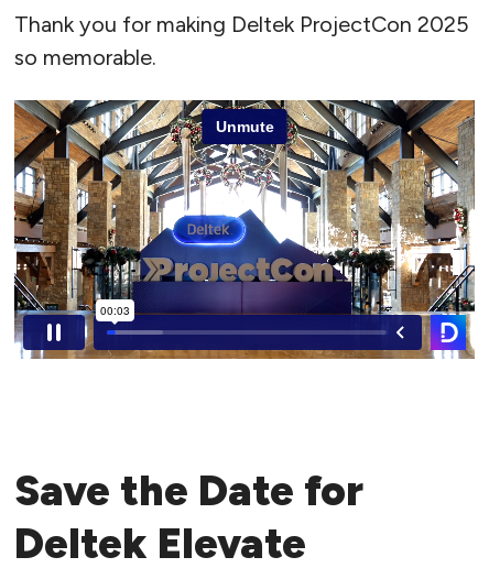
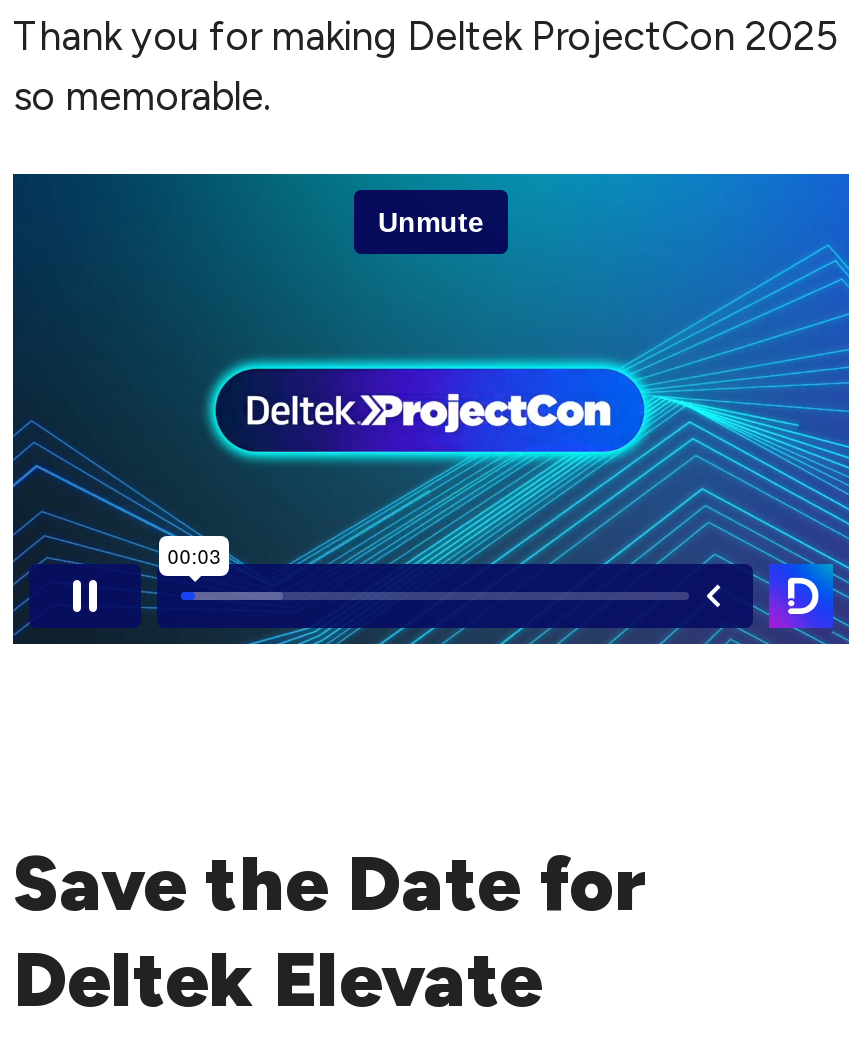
[13,99,476,360] [image] -> [11,172,851,646] [image]

